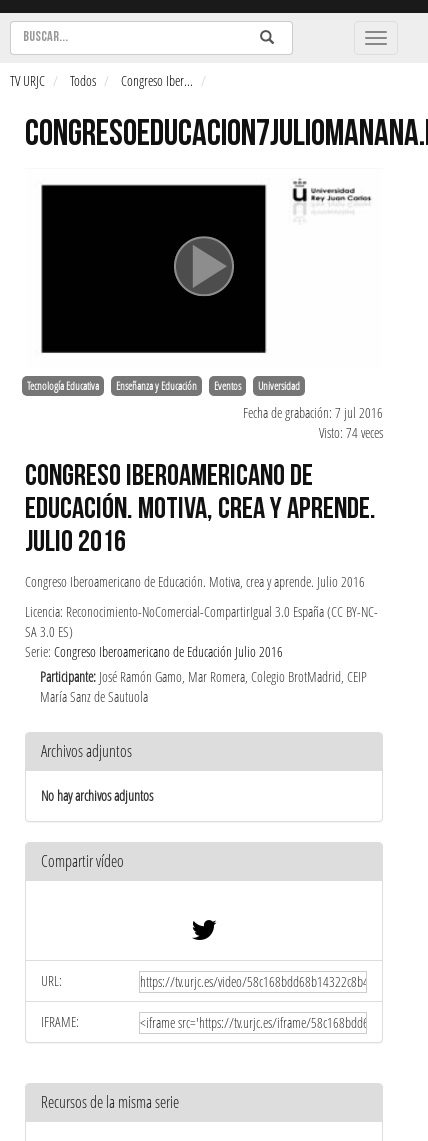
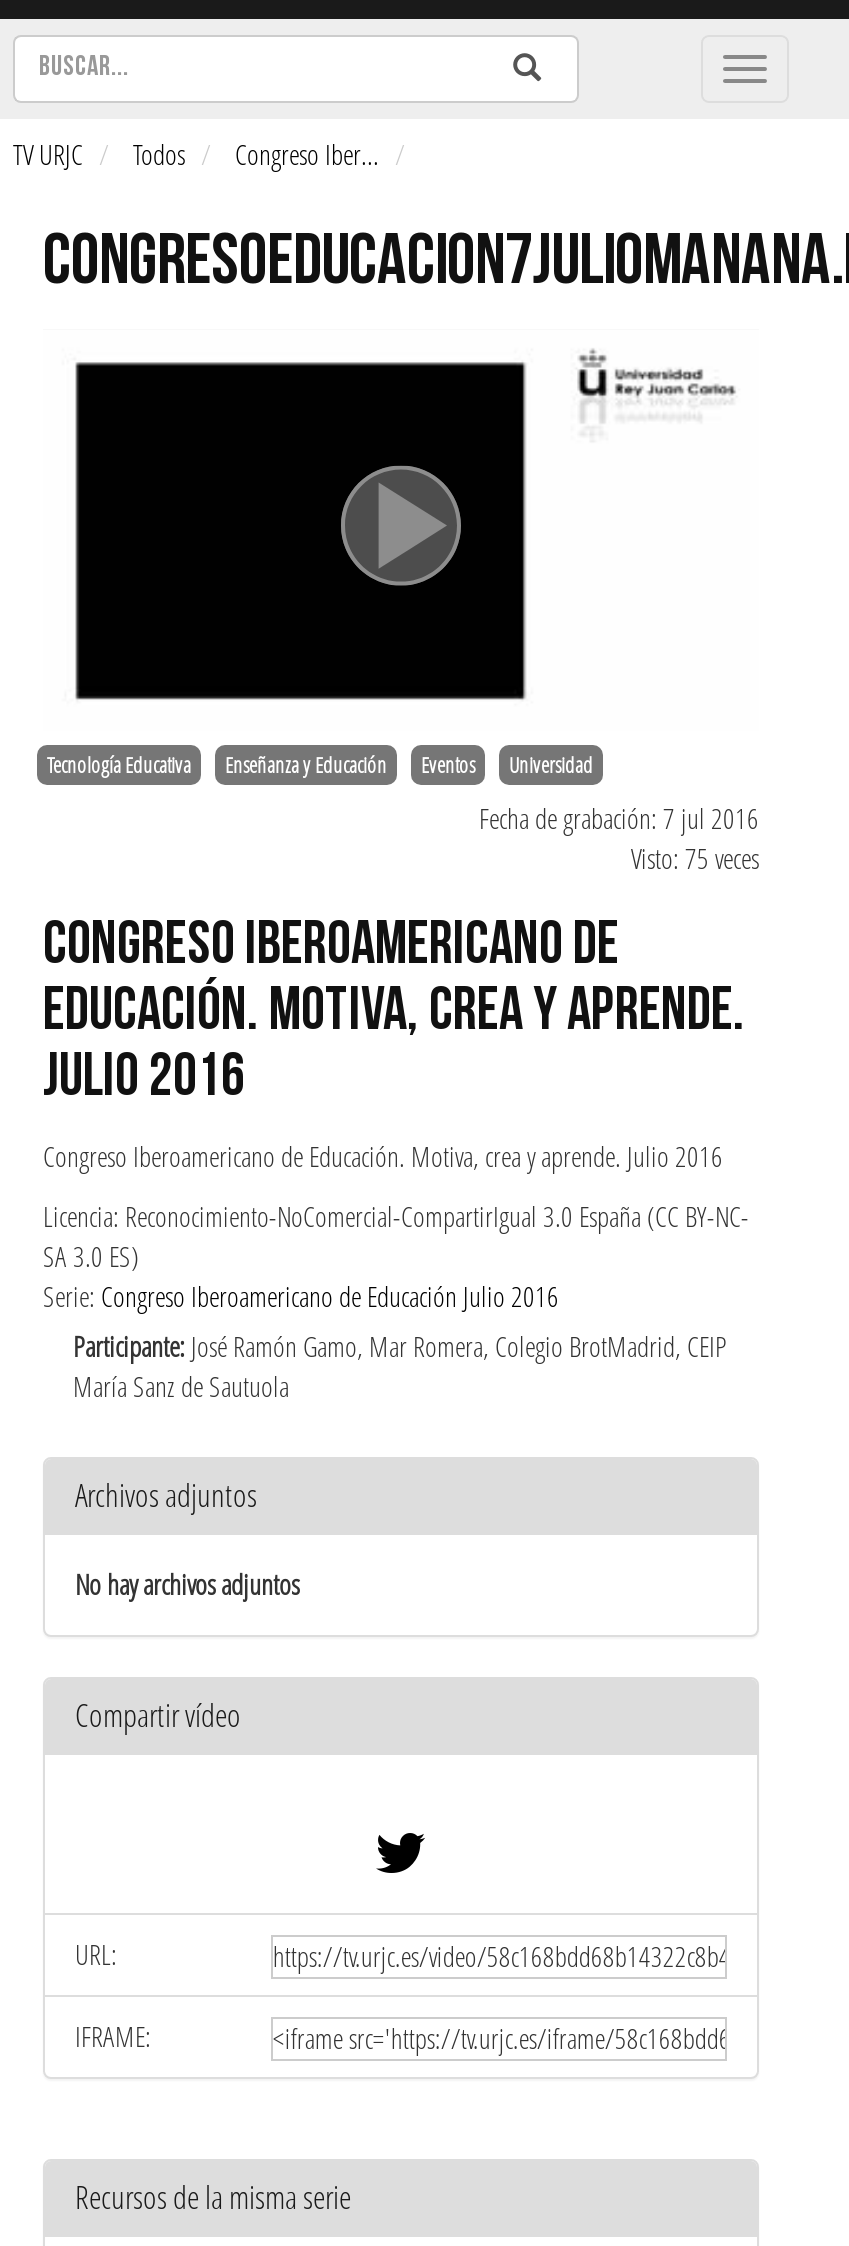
[319,423,383,442] Visto: 74 veces -> [631,840,759,878] Visto: 75 veces

